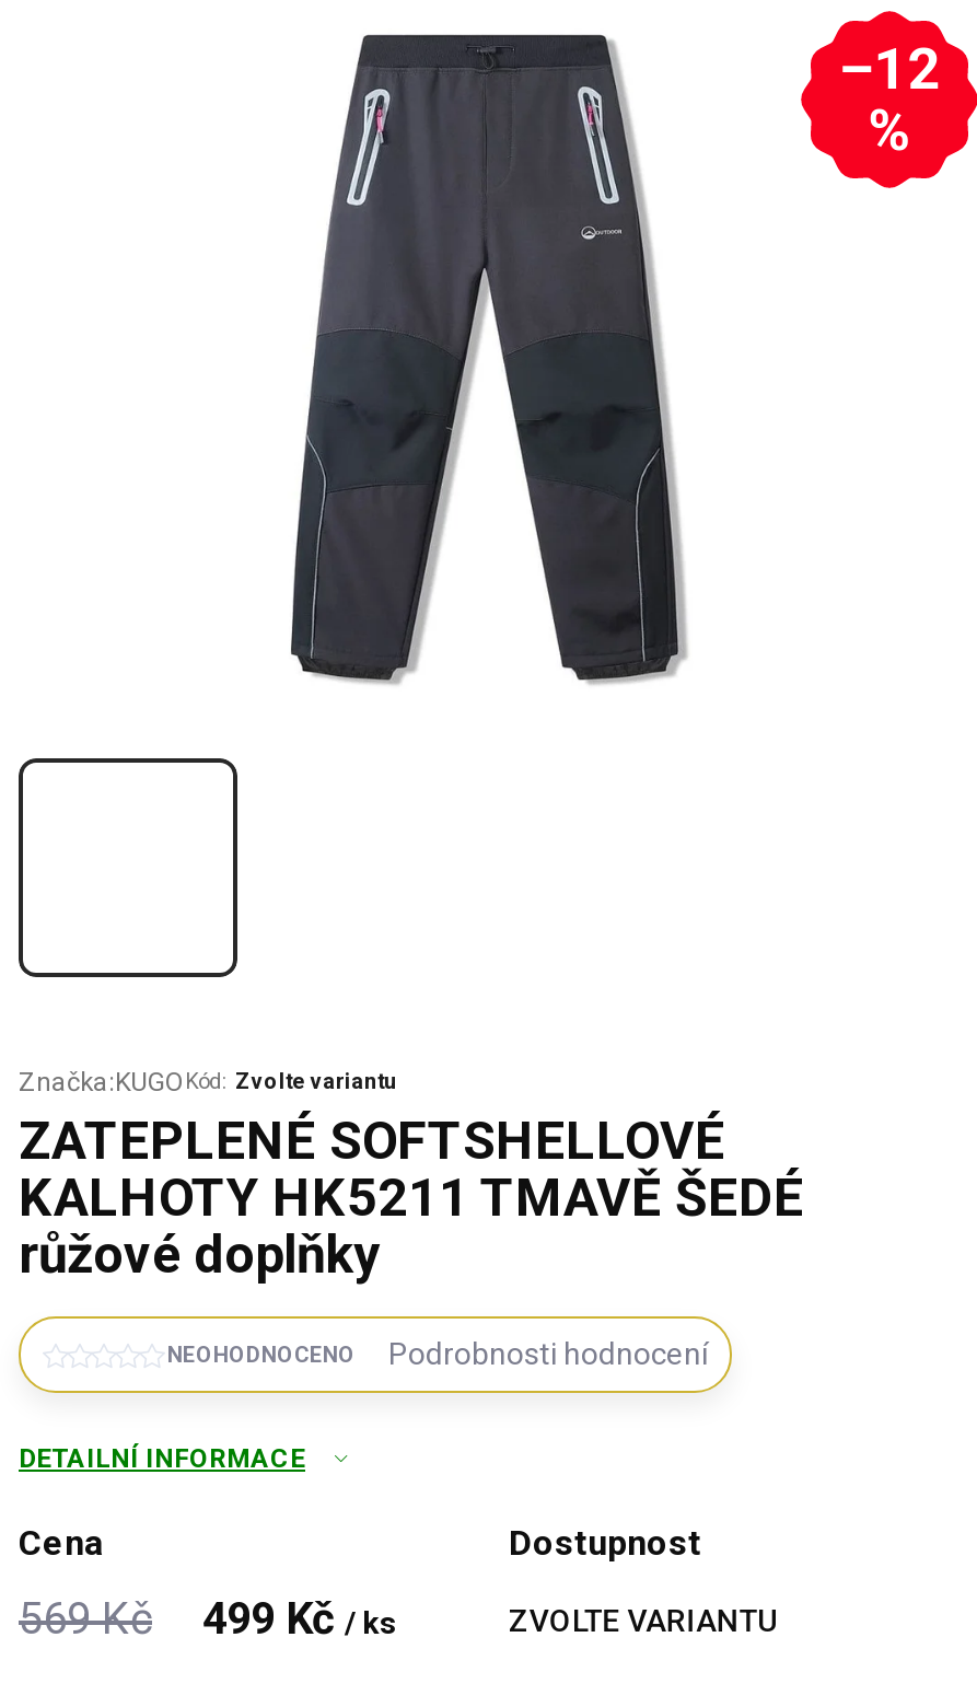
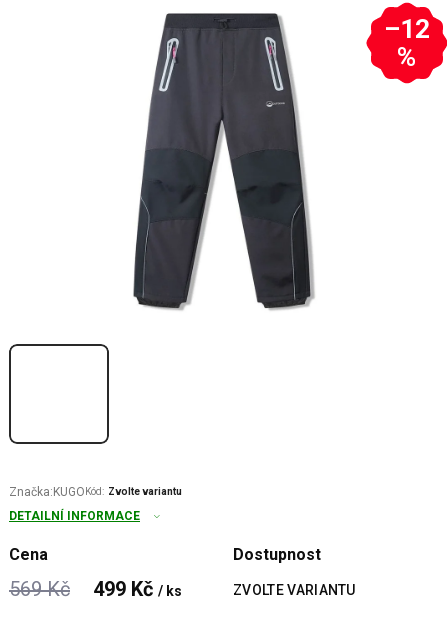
[19,1111,804,1371] ZATEPLENÉ SOFTSHELLOVÉ | KALHOTY HK5211 TMAVĚ ŠEDÉ | růžové doplňky | NEOHODNOCENO | Podrobnosti hodnocení -> none

